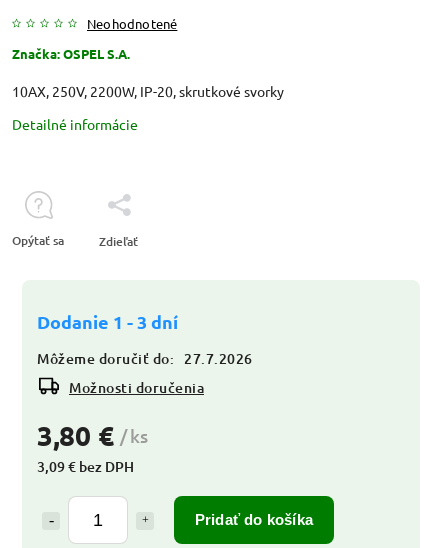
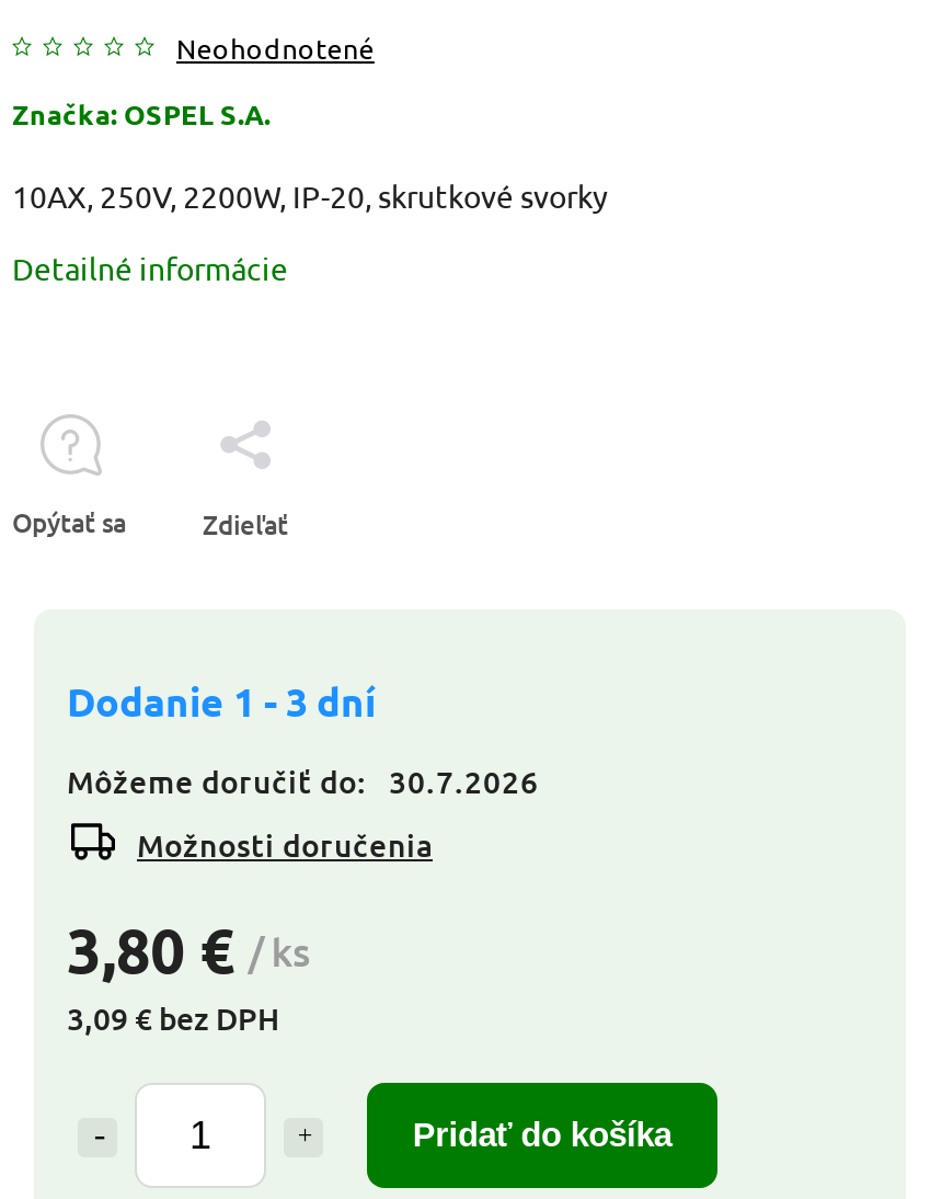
[37,348,252,367] Môžeme doručiť do: 27.7.2026 -> [67,760,539,801] Môžeme doručiť do: 30.7.2026

